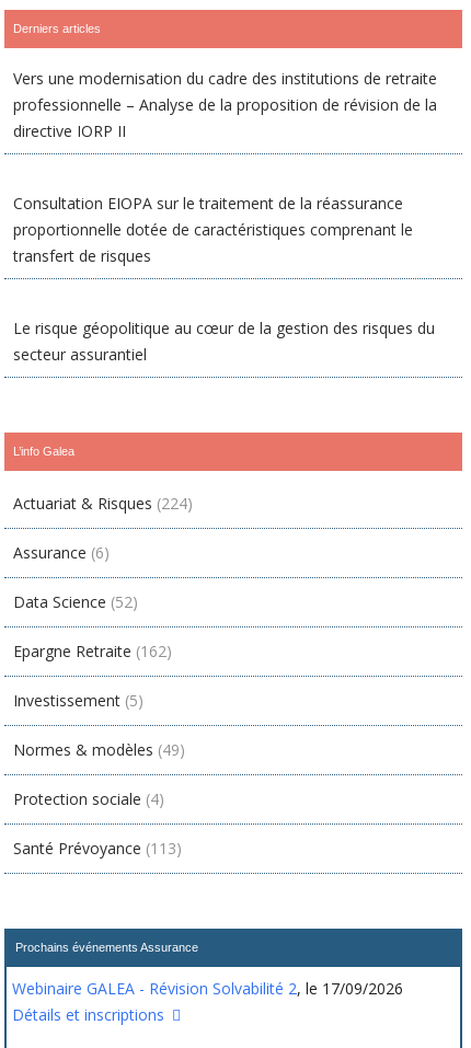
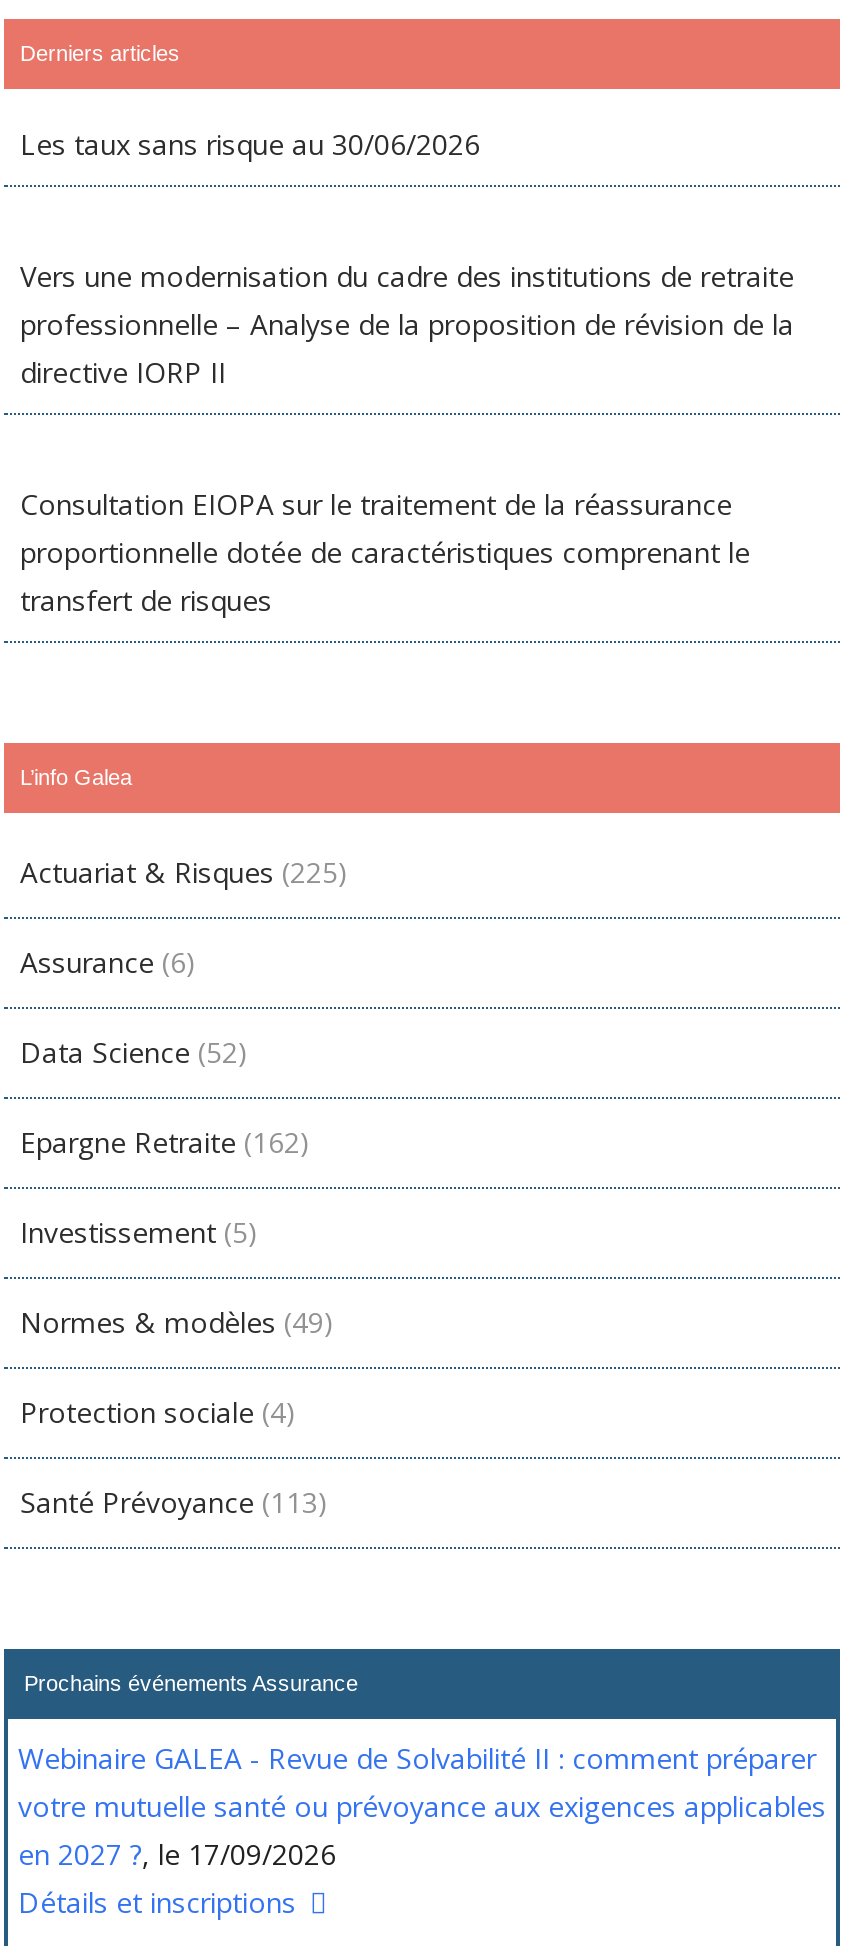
none -> [20,125,480,163] Les taux sans risque au 30/06/2026
moved [13,68,437,266] -> [20,257,794,619]: Vers une modernisation du cadre des institutions de retraite | professionnelle – Analyse de la proposition de révision de la | directive IORP II | Consultation EIOPA sur le traitement de la réassurance | proportionnelle dotée de caractéristiques comprenant le | transfert de risques
[13,318,435,365] Le risque géopolitique au cœur de la gestion des risques du | secteur assurantiel -> none
moved [13,445,74,458] -> [20,765,132,789]: L’info Galea
[13,493,193,514] Actuariat & Risques (224) -> [20,853,348,891] Actuariat & Risques (225)
moved [13,542,198,954] -> [20,943,358,1695]: Assurance (6) | Data Science (52) | Epargne Retraite (162) | Investissement (5) | Normes & modèles (49) | Protection sociale (4) | Santé Prévoyance (113) | Prochains événements Assurance
[12,978,403,999] Webinaire GALEA - Révision Solvabilité 2, le 17/09/2026 -> [18,1739,826,1873] Webinaire GALEA - Revue de Solvabilité II : comment préparer | votre mutuelle santé ou prévoyance aux exigences applicables | en 2027 ?, le 17/09/2026

